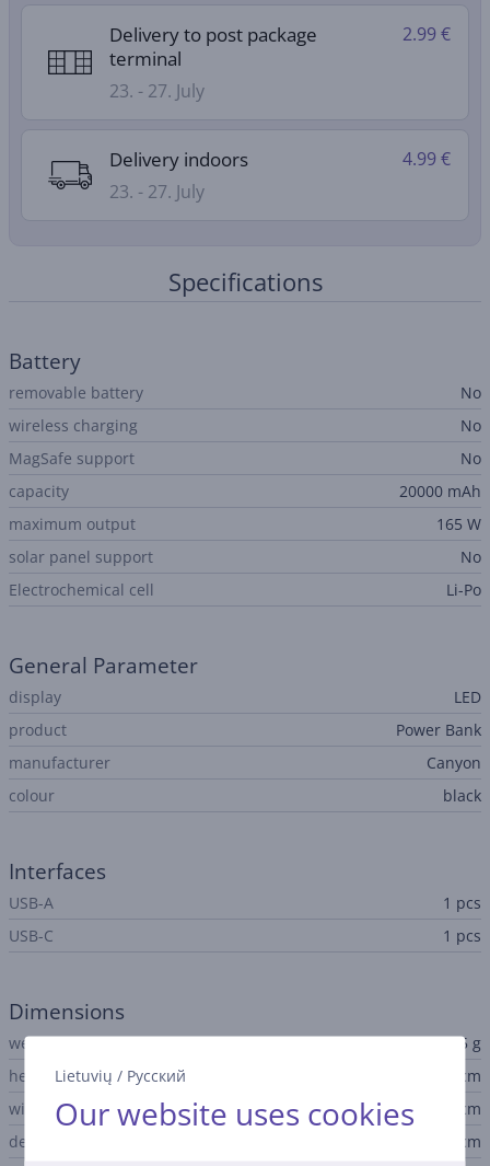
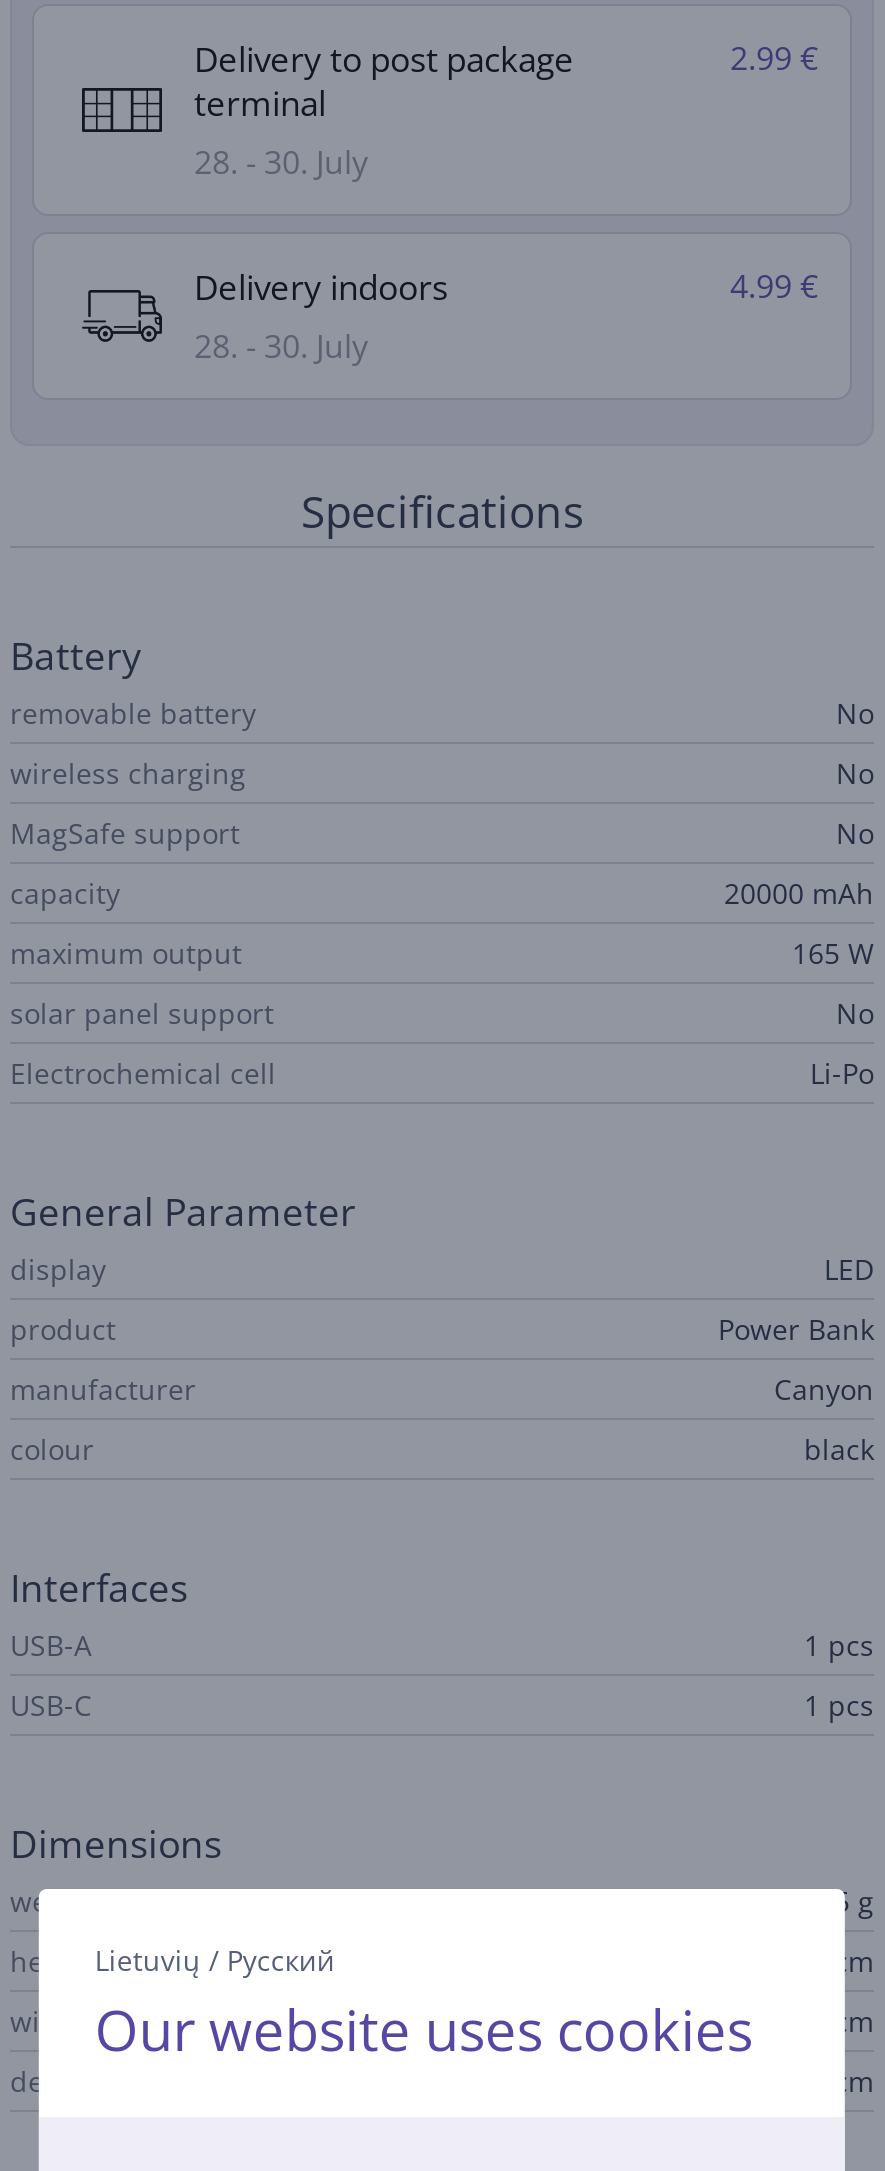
[109,79,205,103] 23. - 27. July -> [194,140,368,184] 28. - 30. July
[109,180,205,204] 23. - 27. July -> [194,324,368,368] 28. - 30. July

